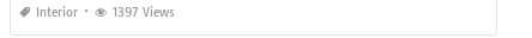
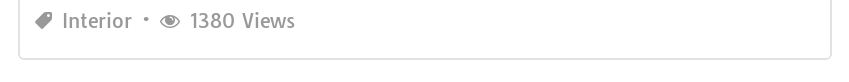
[113,5,175,20] 1397 Views -> [190,8,296,34] 1380 Views

